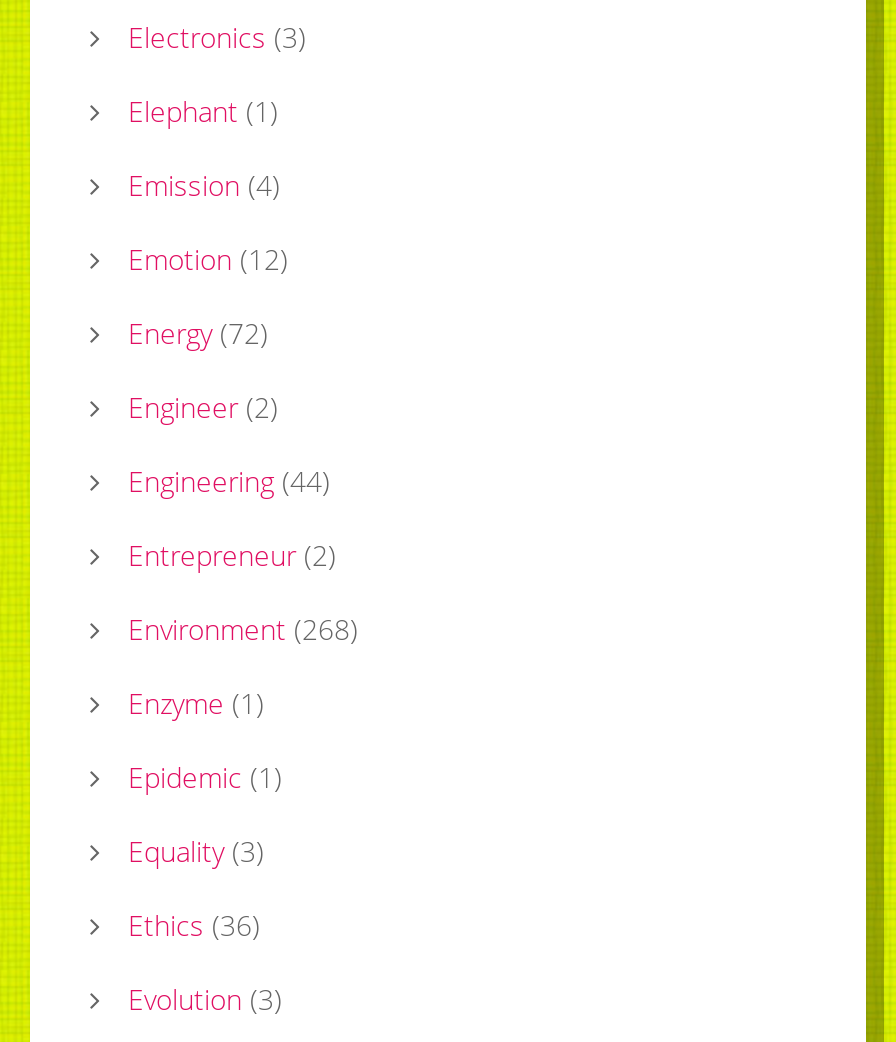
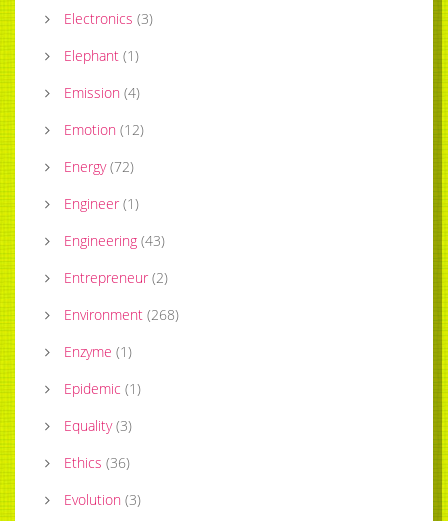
[128,388,278,426] Engineer (2) -> [64,194,139,213] Engineer (1)
[128,462,330,500] Engineering (44) -> [64,231,165,250] Engineering (43)

